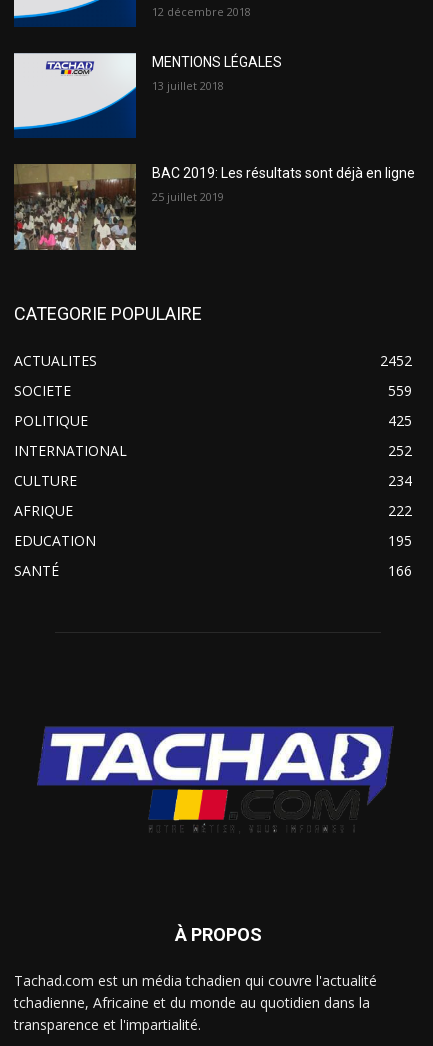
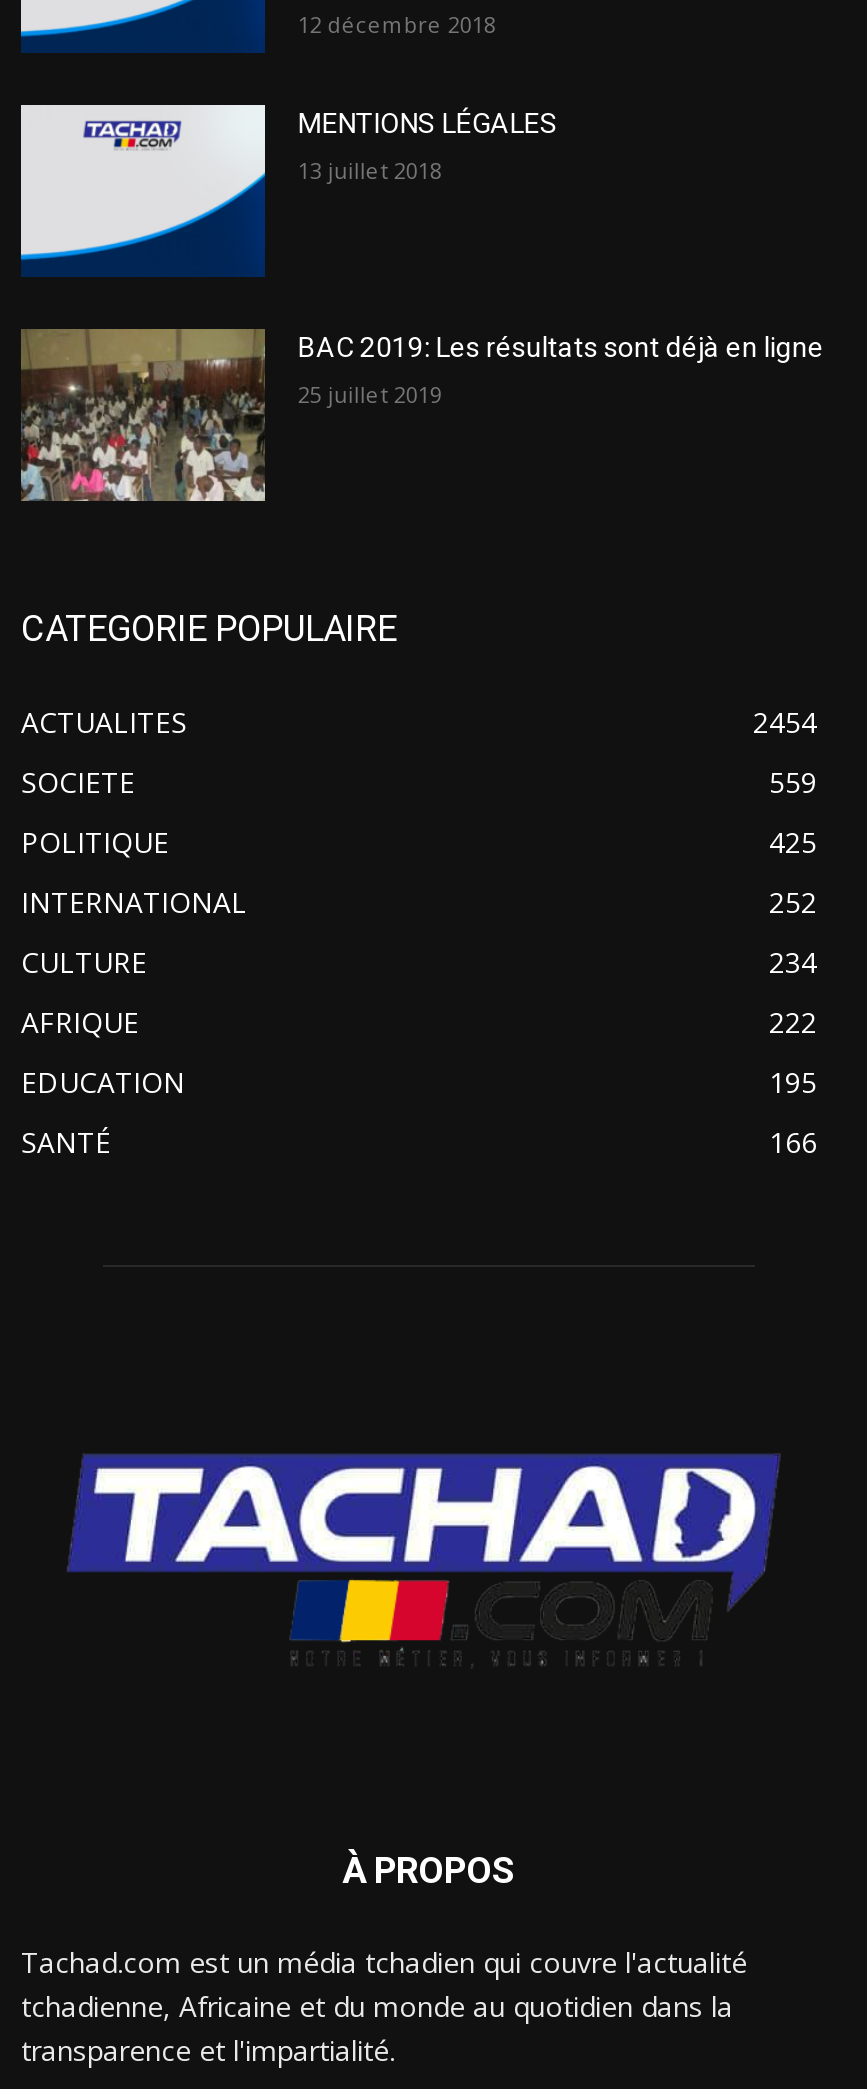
[380,351,412,370] 2452 -> [753,702,817,740] 2454

